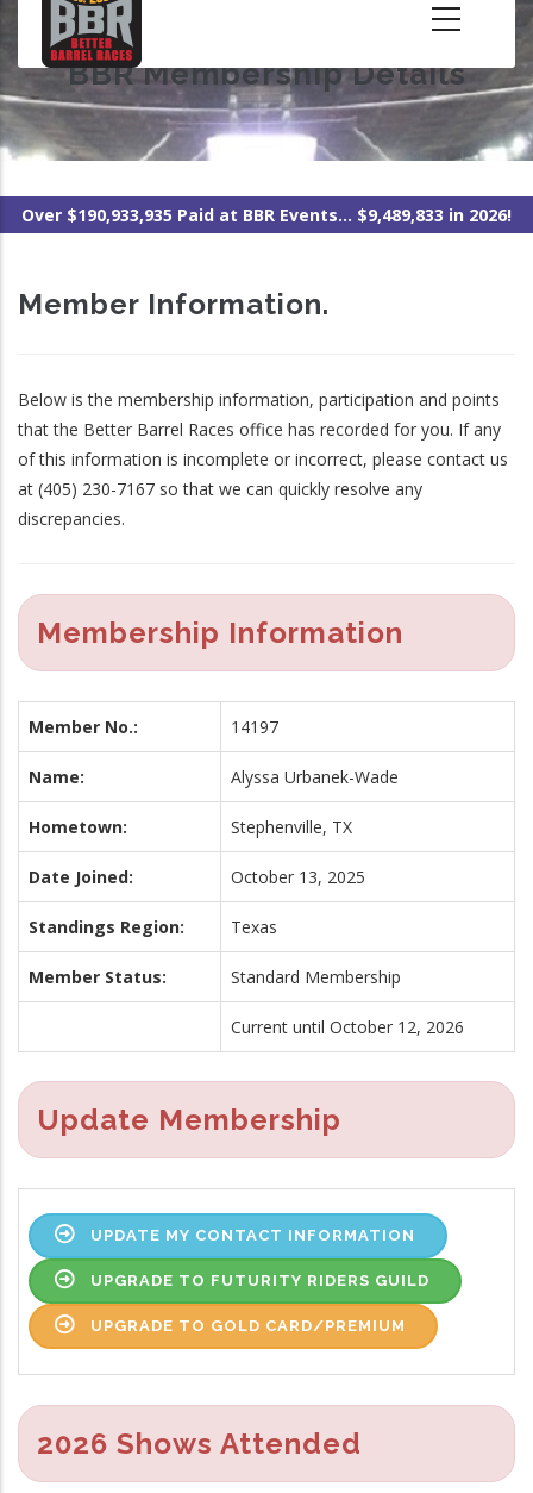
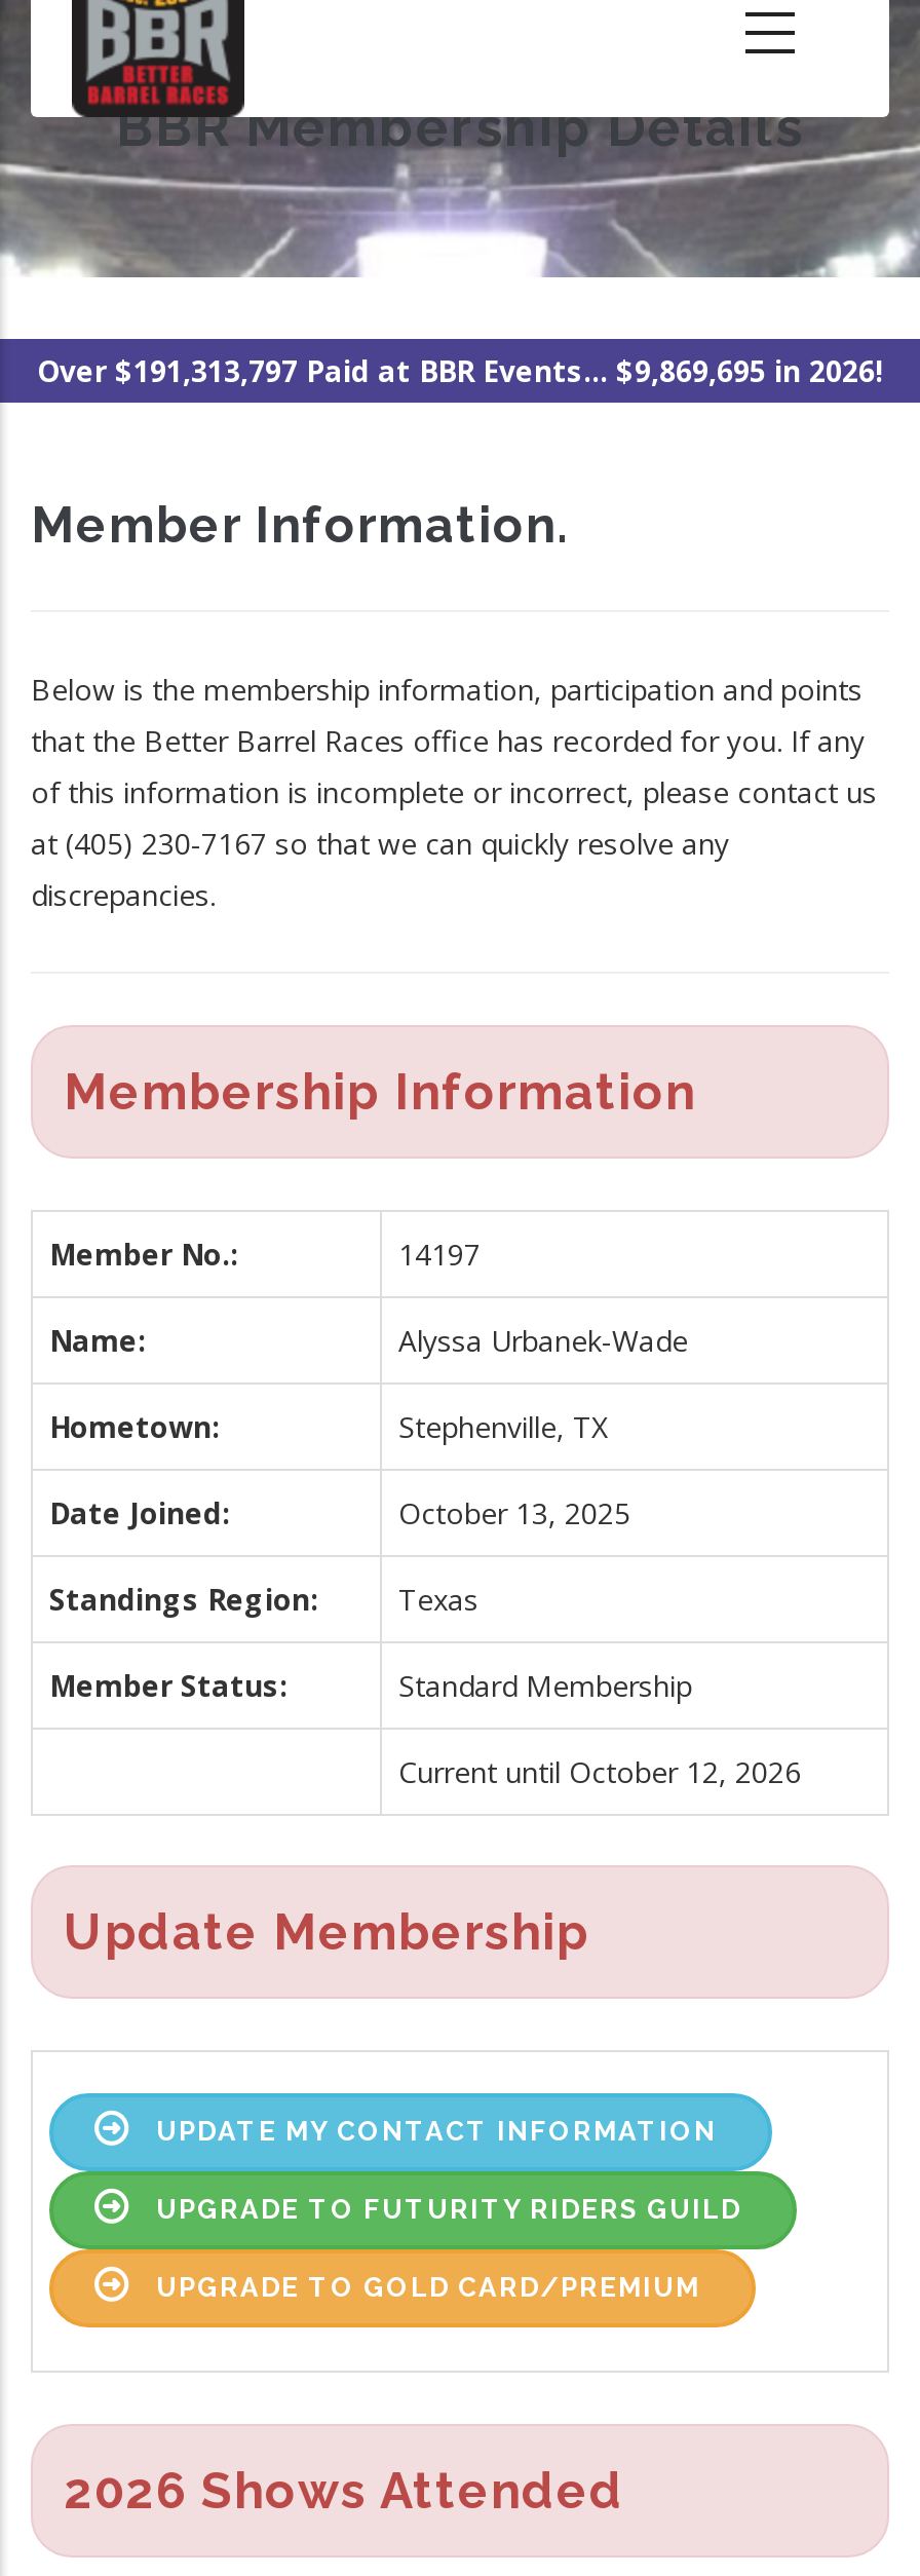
[21,204,512,226] Over $190,933,935 Paid at BBR Events... $9,489,833 in 2026! -> [37,351,883,390] Over $191,313,797 Paid at BBR Events... $9,869,695 in 2026!

